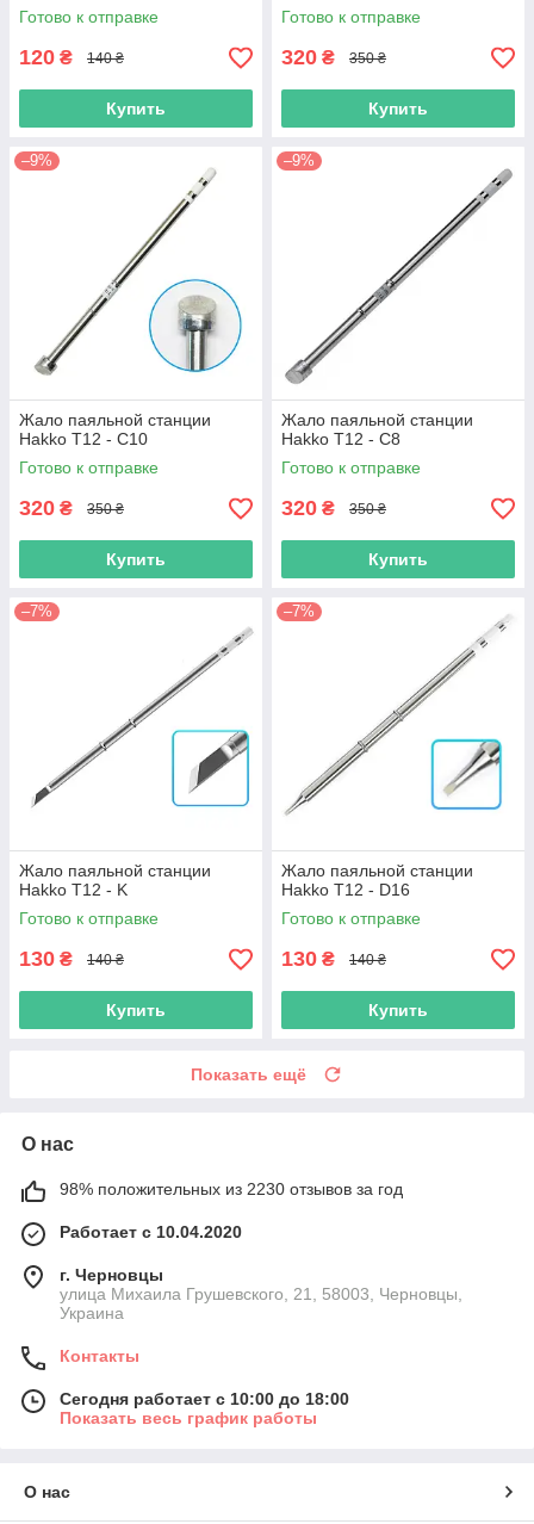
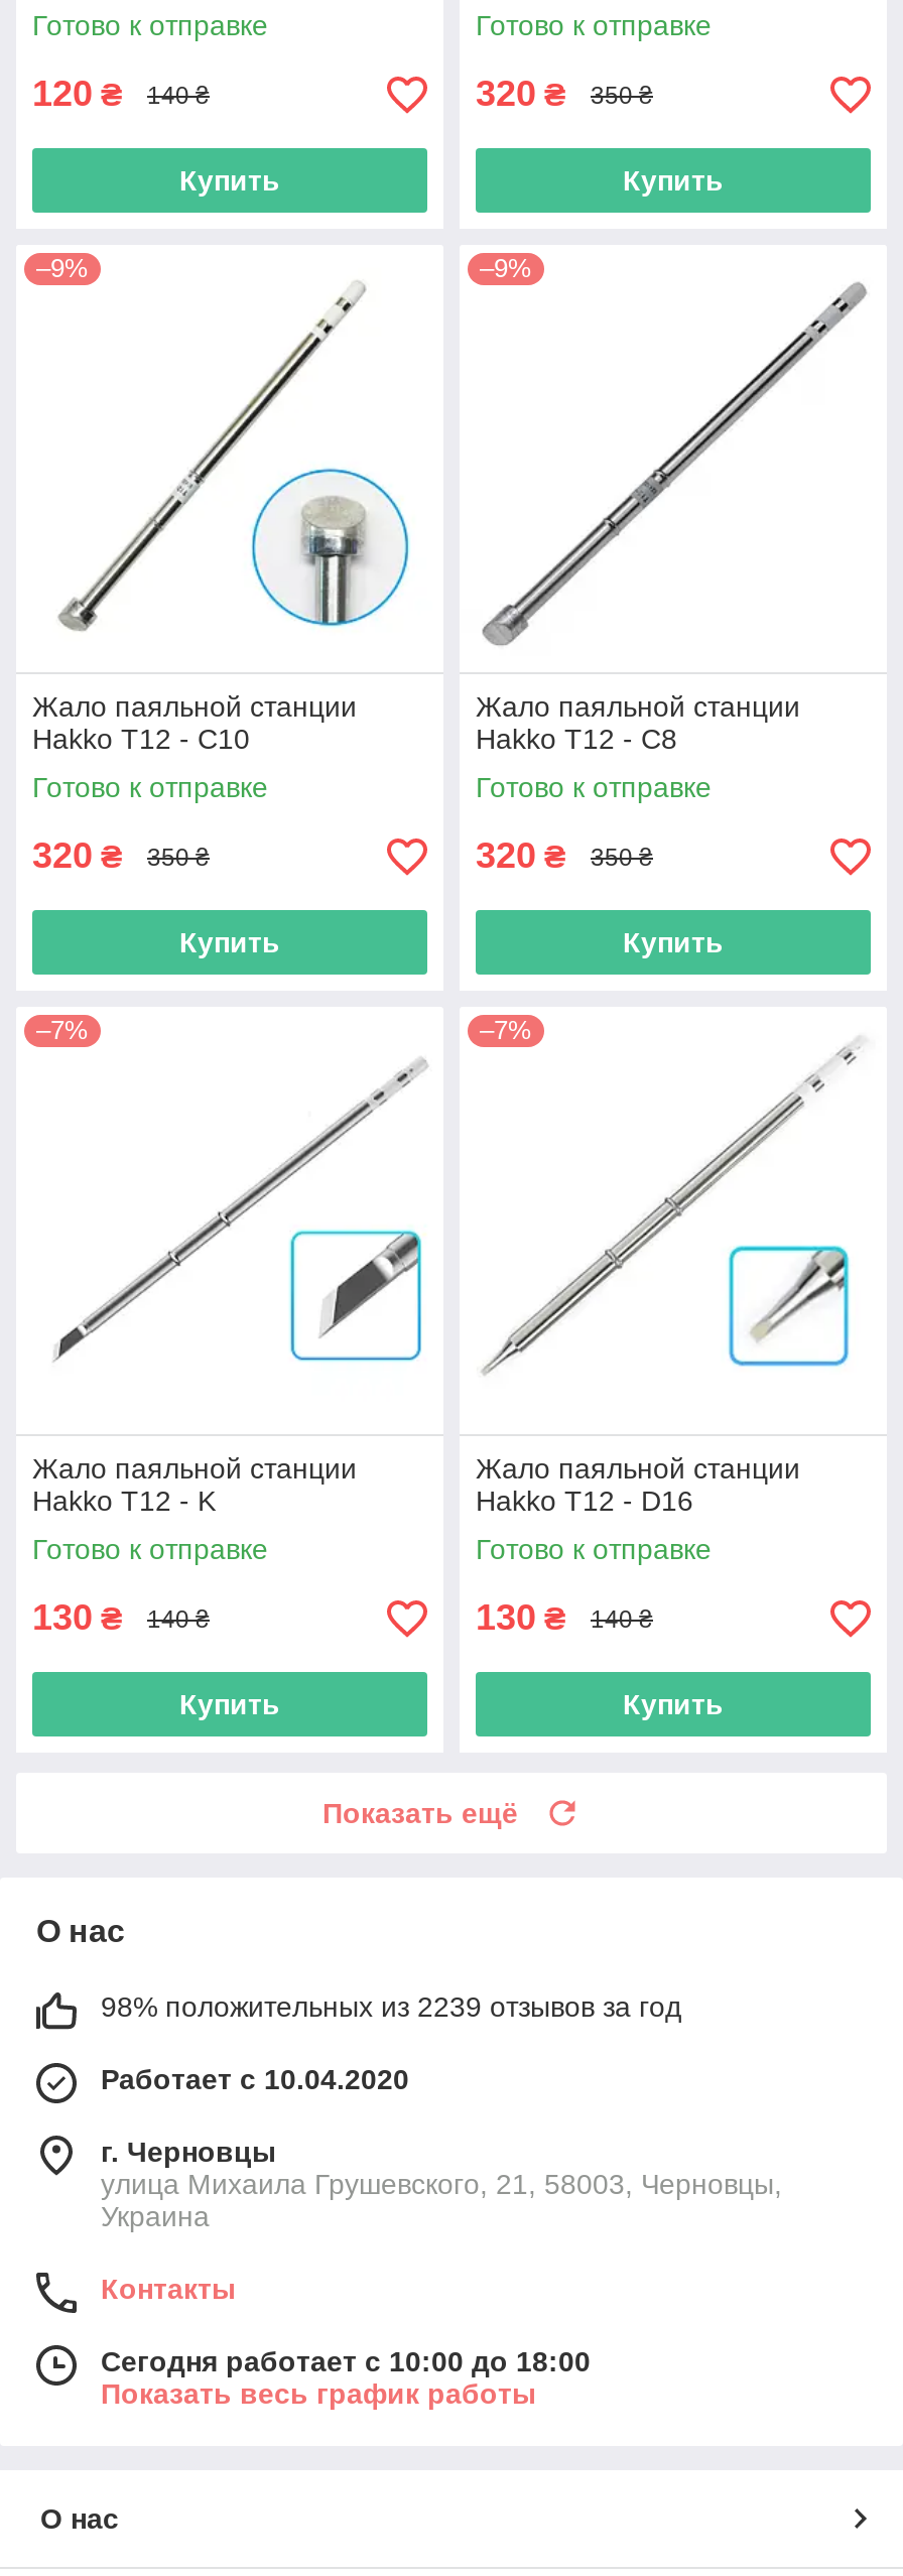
[60,1180,403,1199] 98% положительных из 2230 отзывов за год -> [101,1991,681,2023] 98% положительных из 2239 отзывов за год

